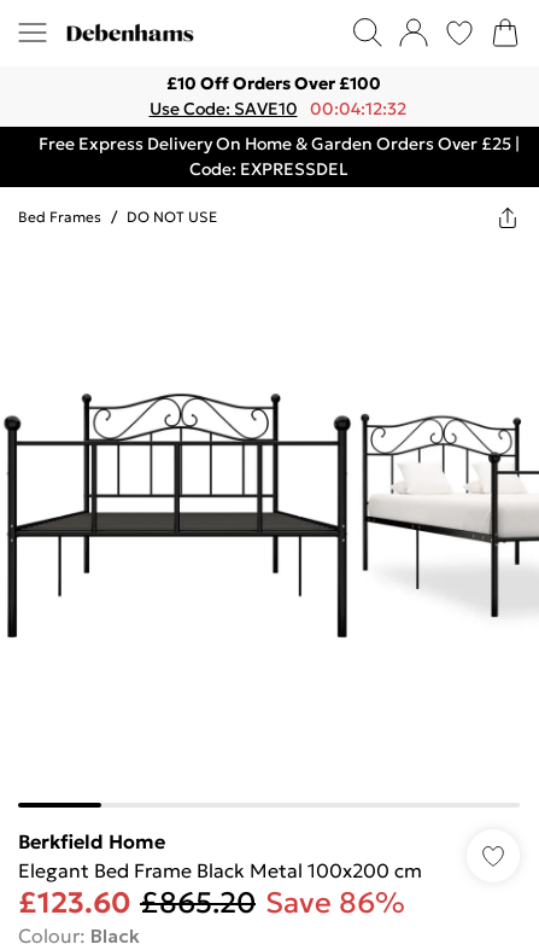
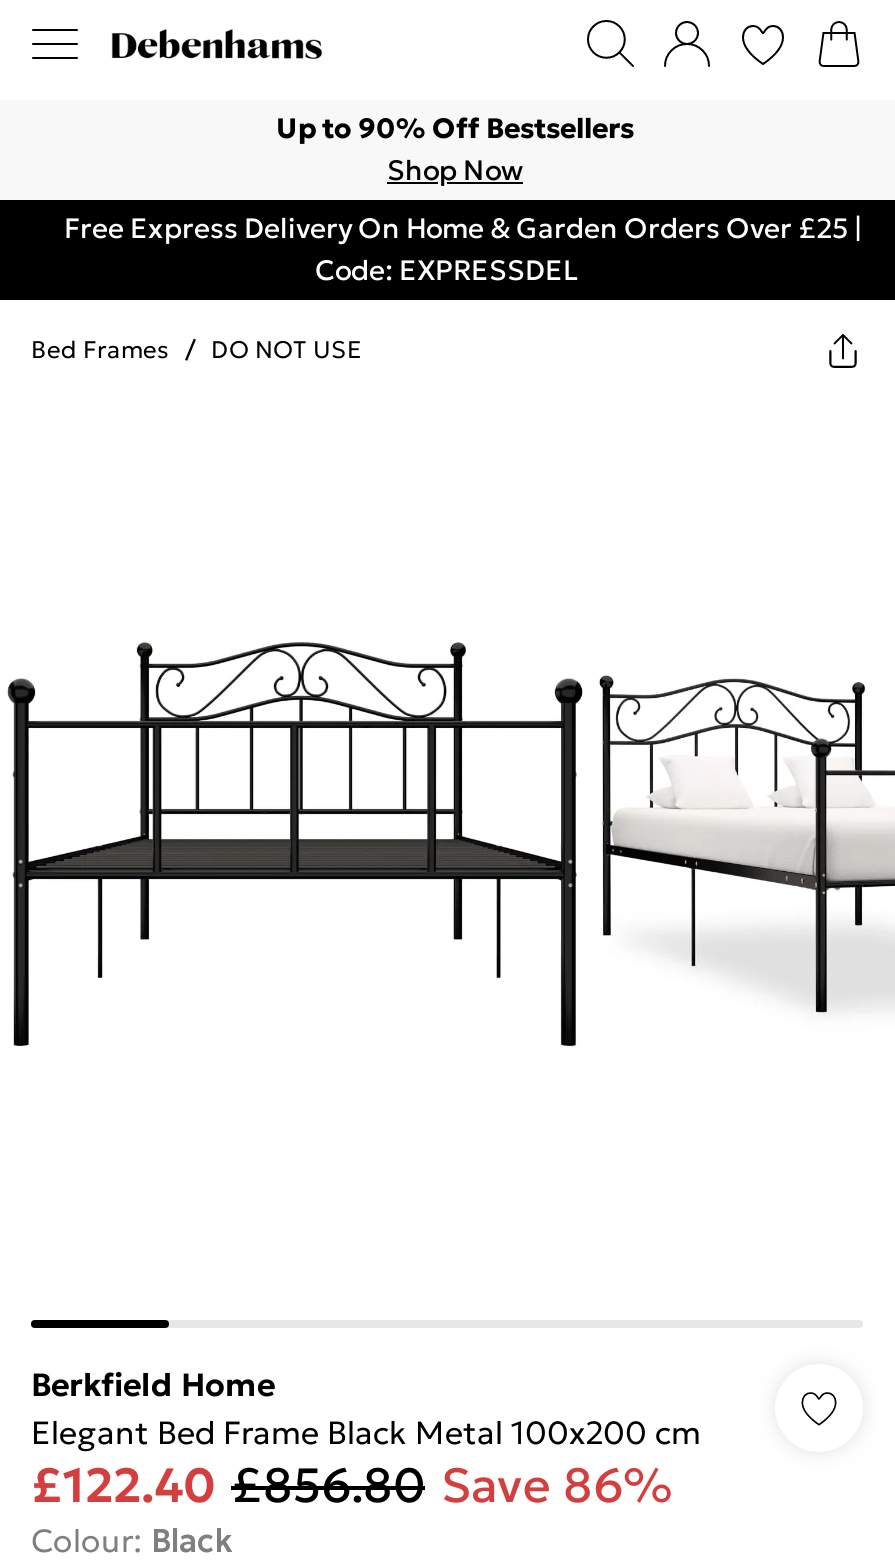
[149,72,406,120] £10 Off Orders Over £100 | Use Code: SAVE10 00:04:12:32 -> [276,110,634,188] Up to 90% Off Bestsellers | Shop Now
[18,885,405,921] £123.60 £865.20 Save 86% -> [31,1456,673,1516] £122.40 £856.80 Save 86%

